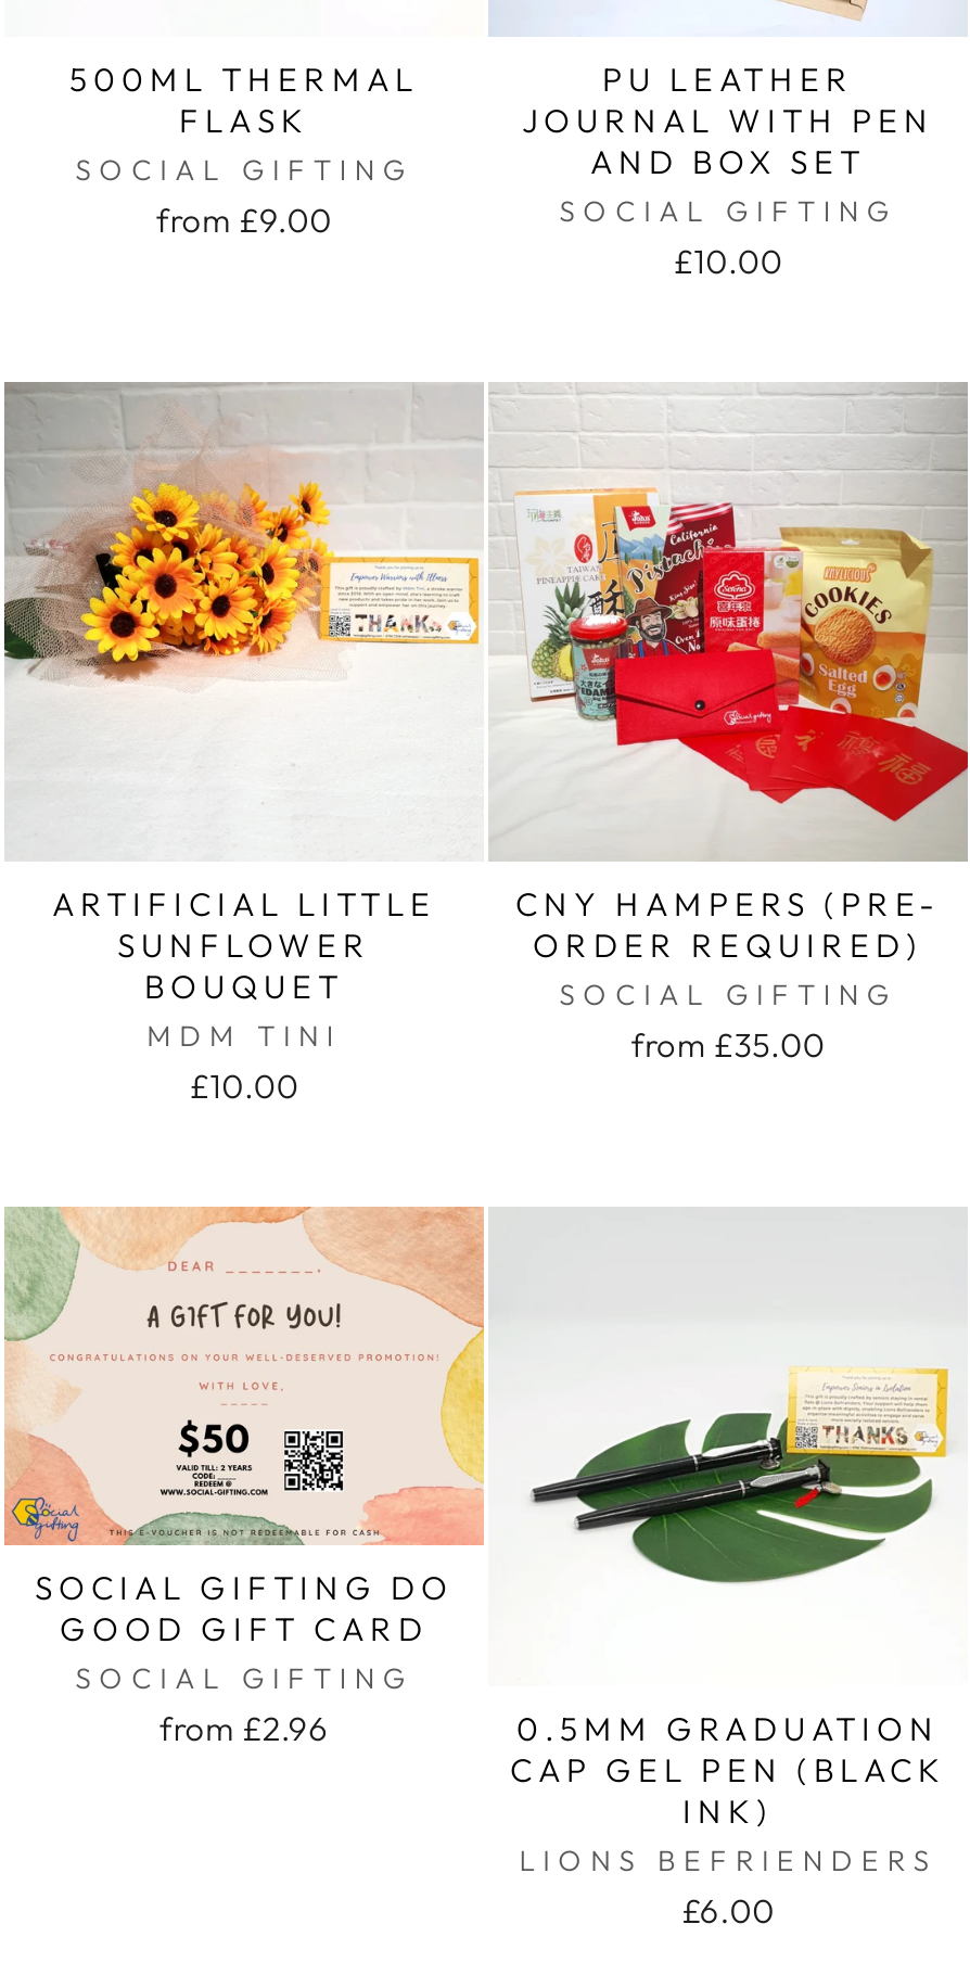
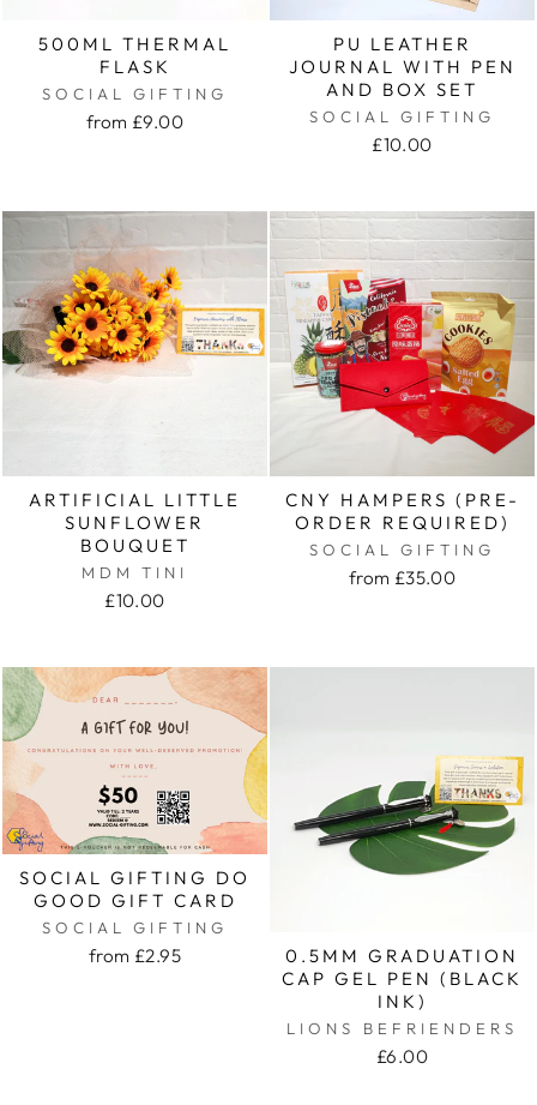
[159,1709,329,1750] from £2.96 -> [89,945,181,968] from £2.95

